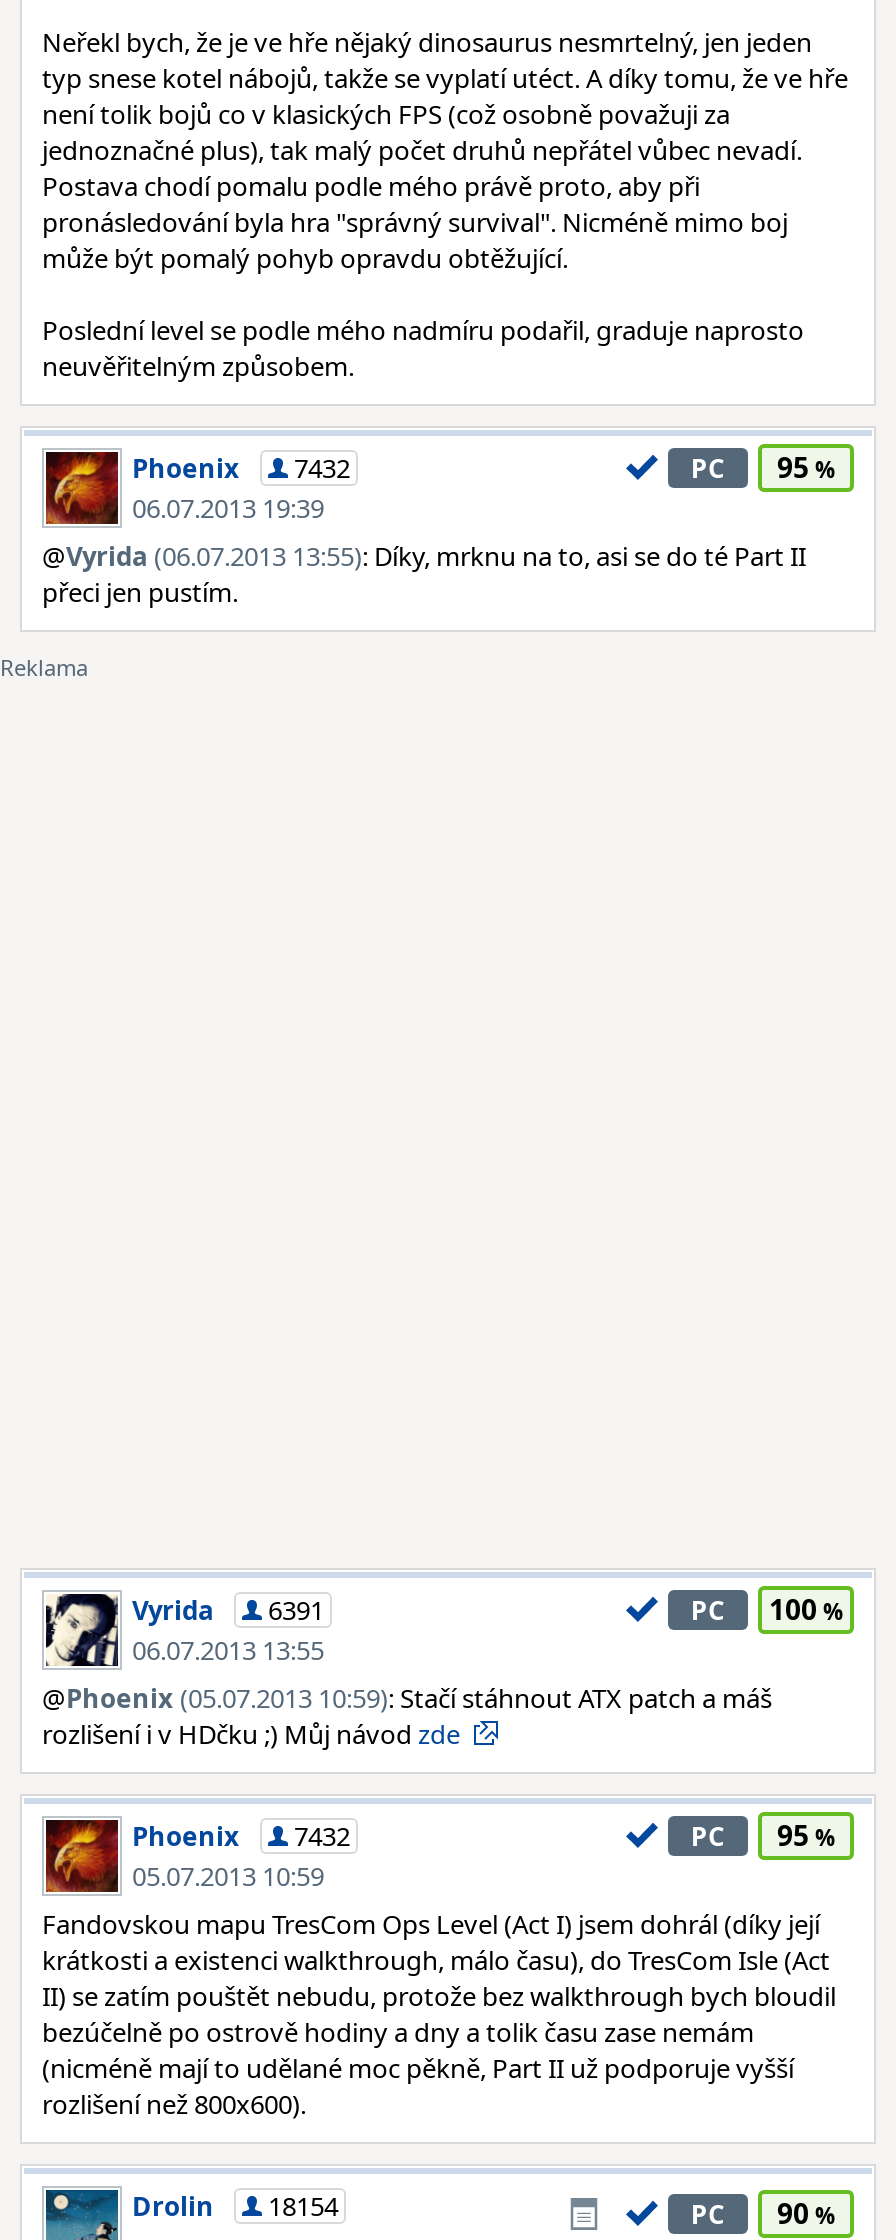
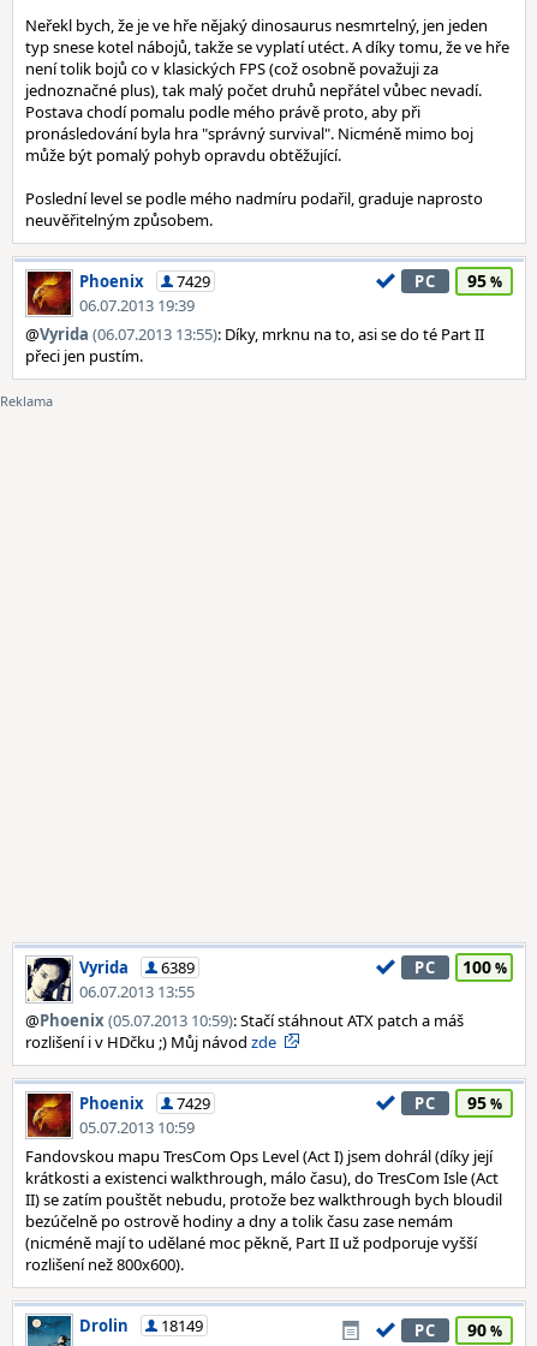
[132,450,350,486] Phoenix 7432 -> [79,270,210,292] Phoenix 7429
[132,1592,324,1628] Vyrida 6391 -> [79,957,195,978] Vyrida 6389
[132,1818,350,1854] Phoenix 7432 -> [79,1092,210,1114] Phoenix 7429
[132,2188,338,2224] Drolin 18154 -> [79,1315,203,1336] Drolin 18149

